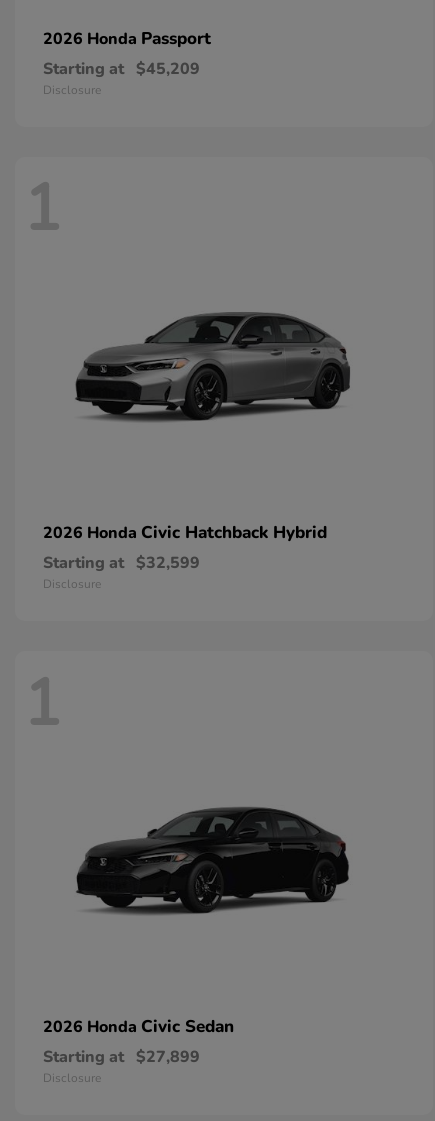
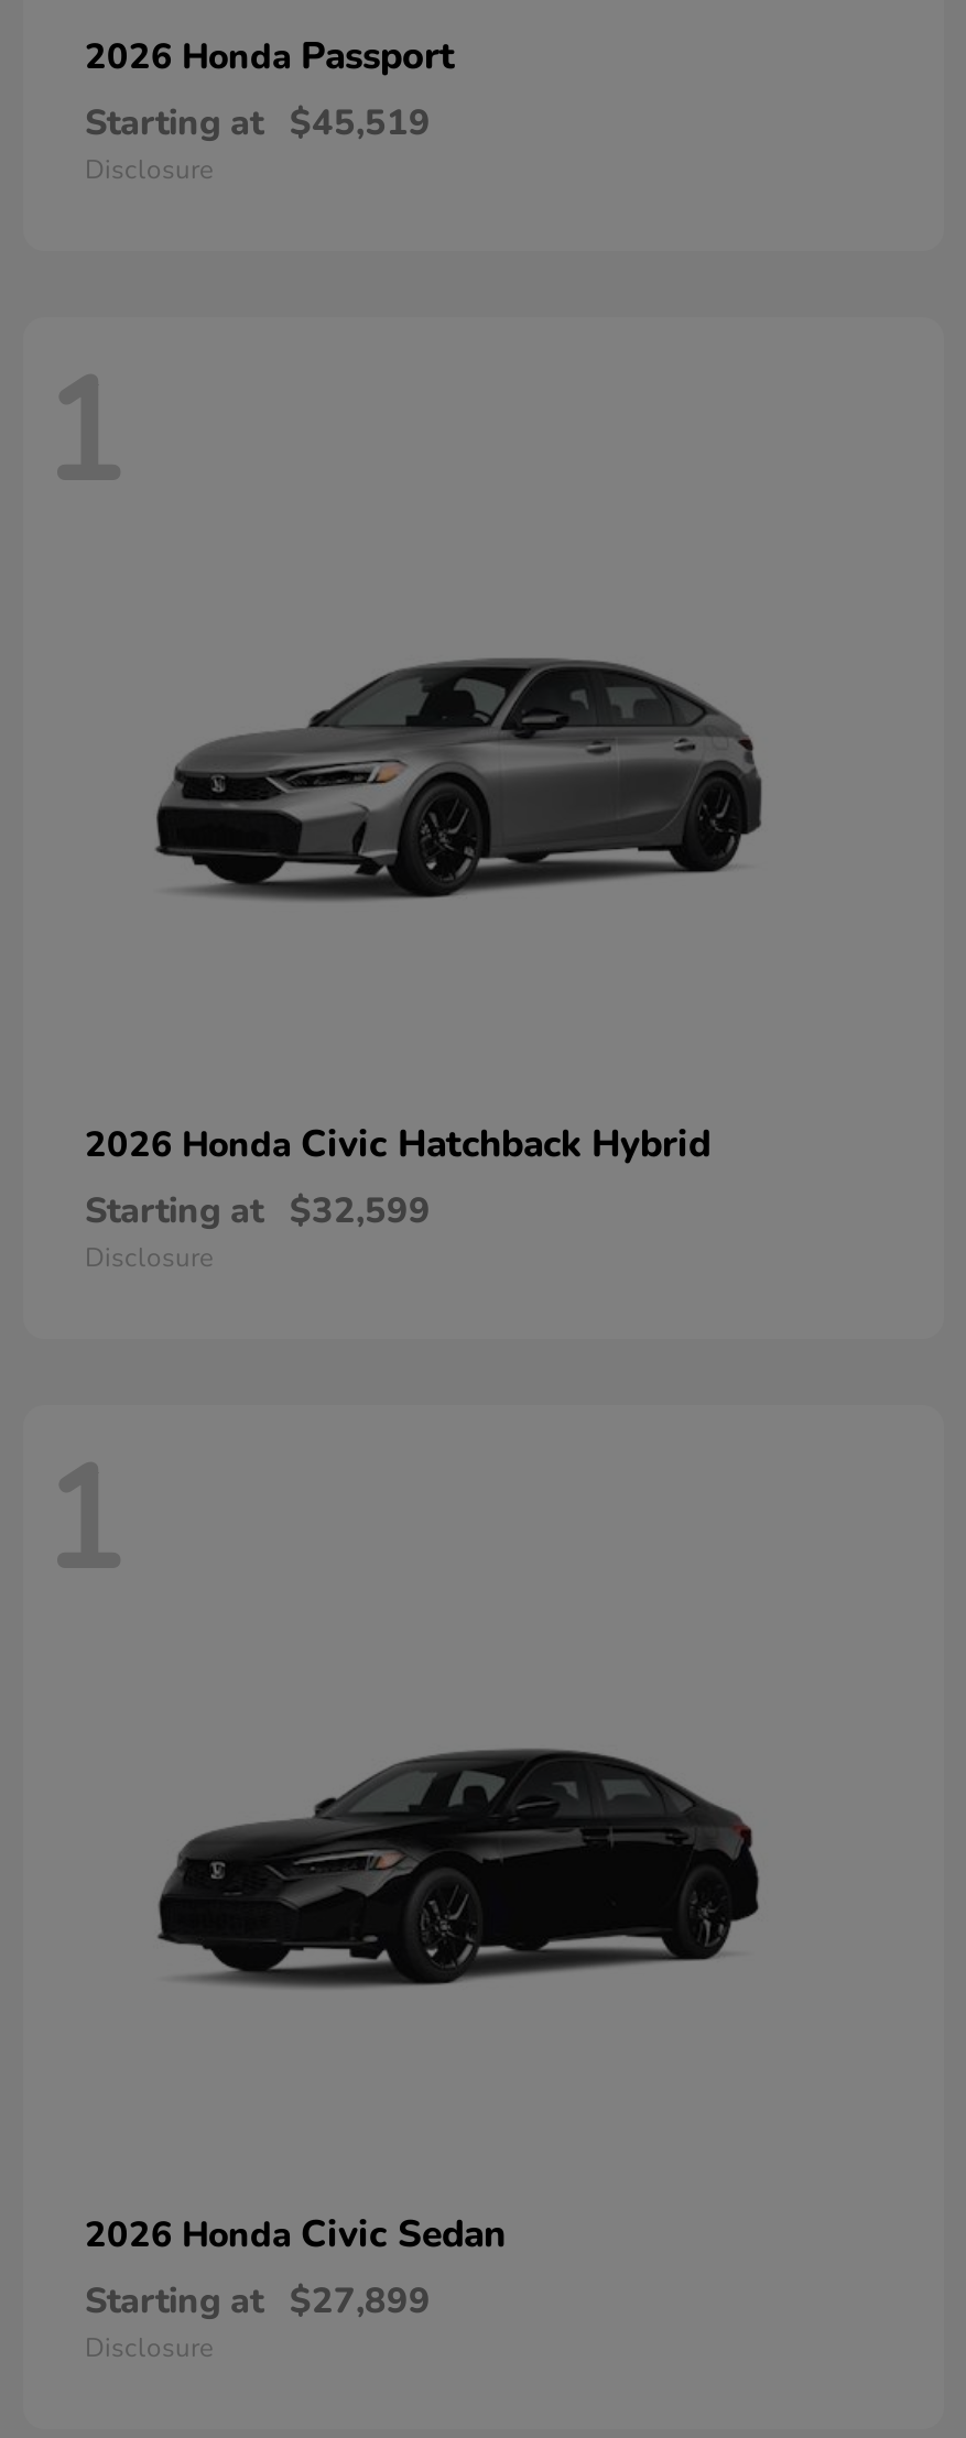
[43,58,200,80] Starting at $45,209 -> [85,100,431,148] Starting at $45,519

